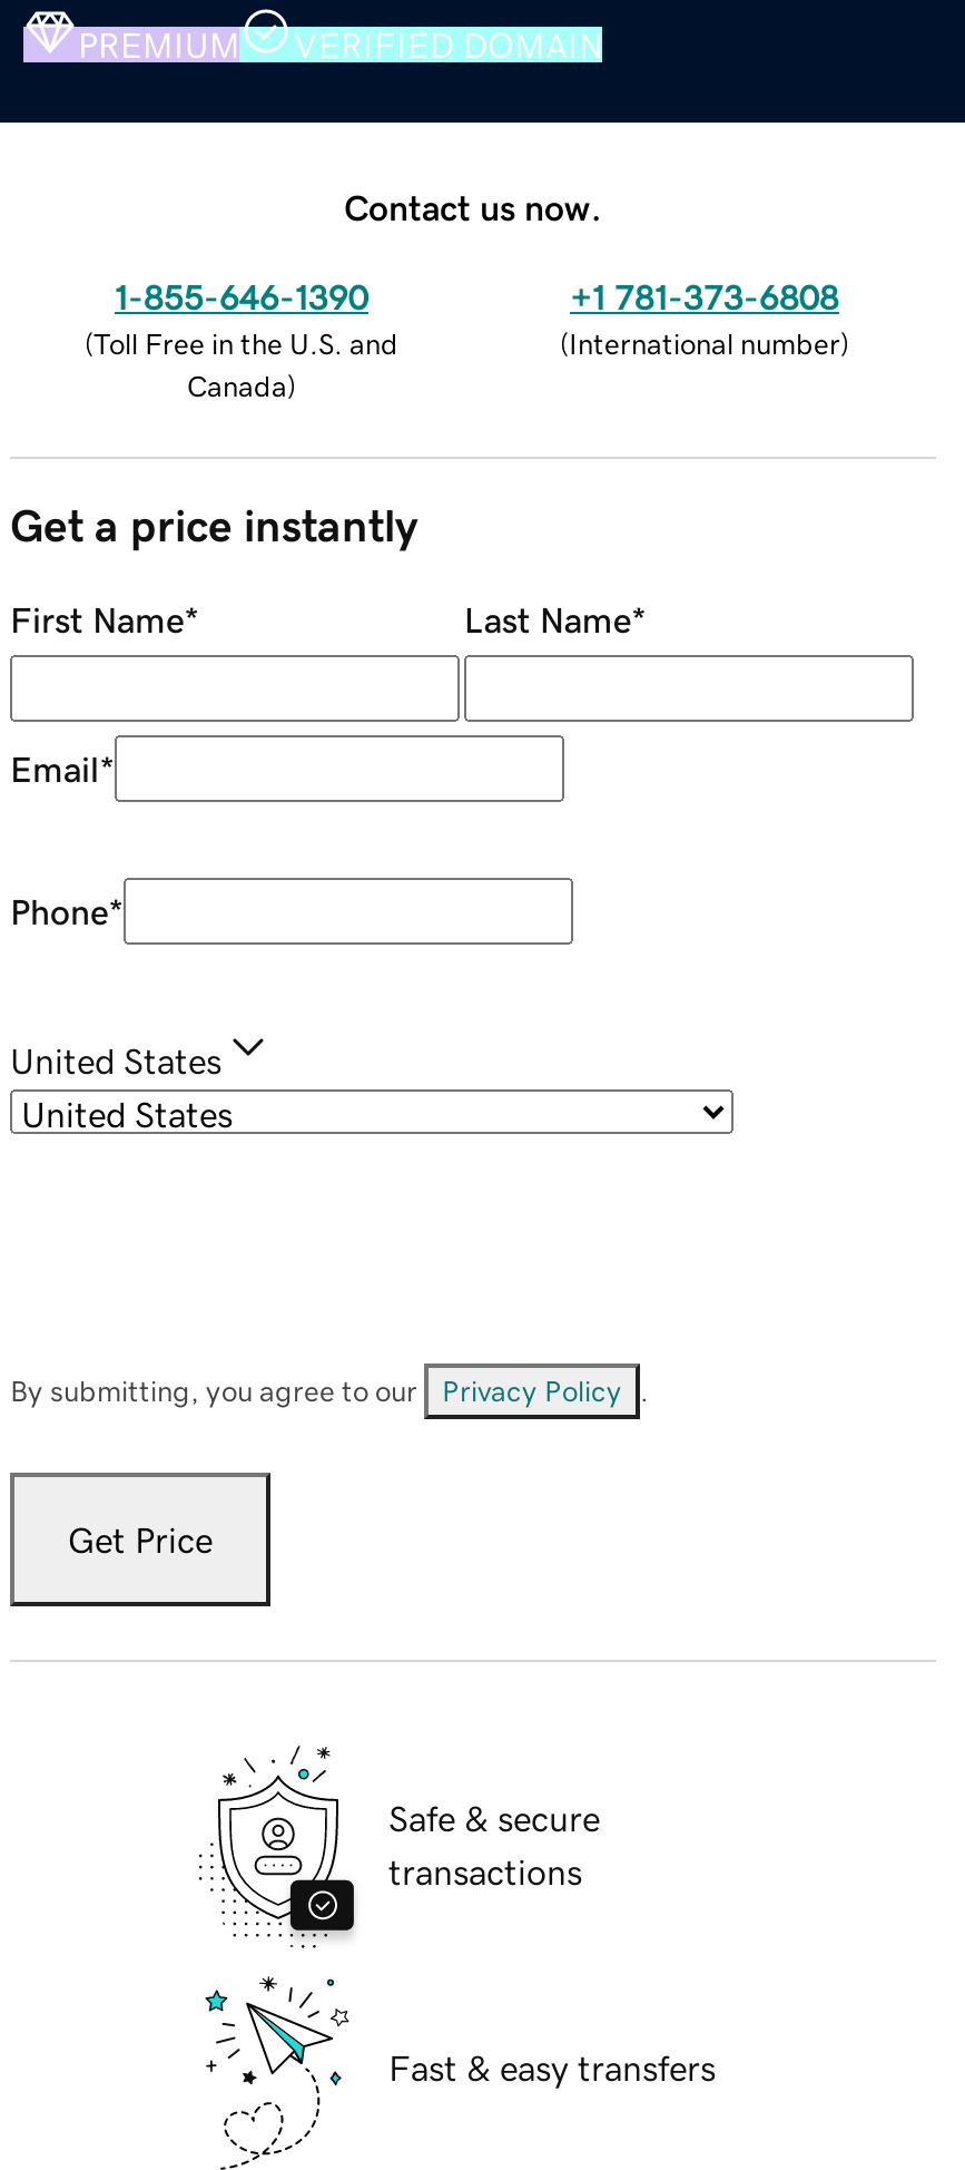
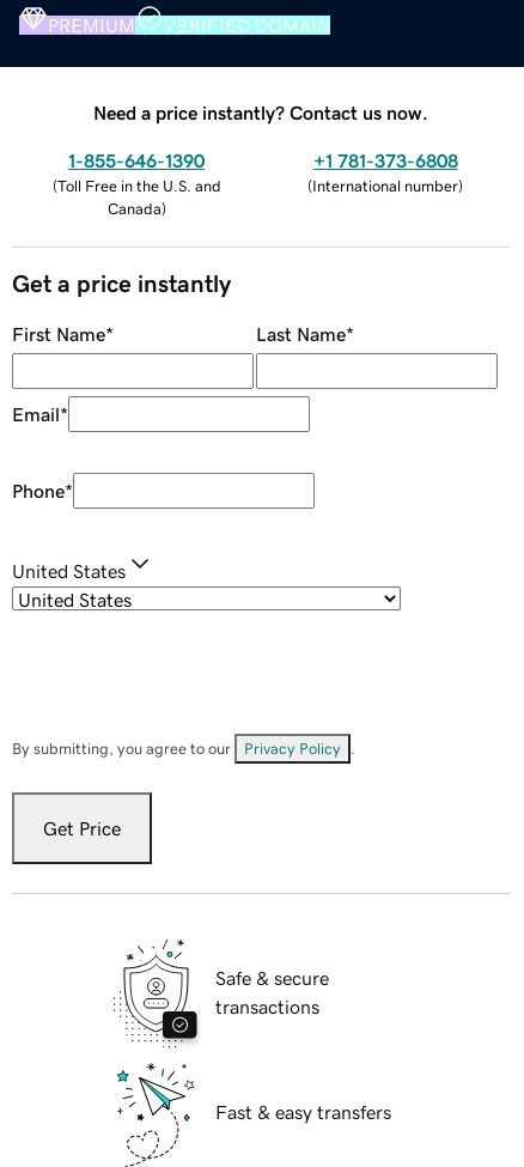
[344,188,602,224] Contact us now. -> [93,102,428,122] Need a price instantly? Contact us now.

